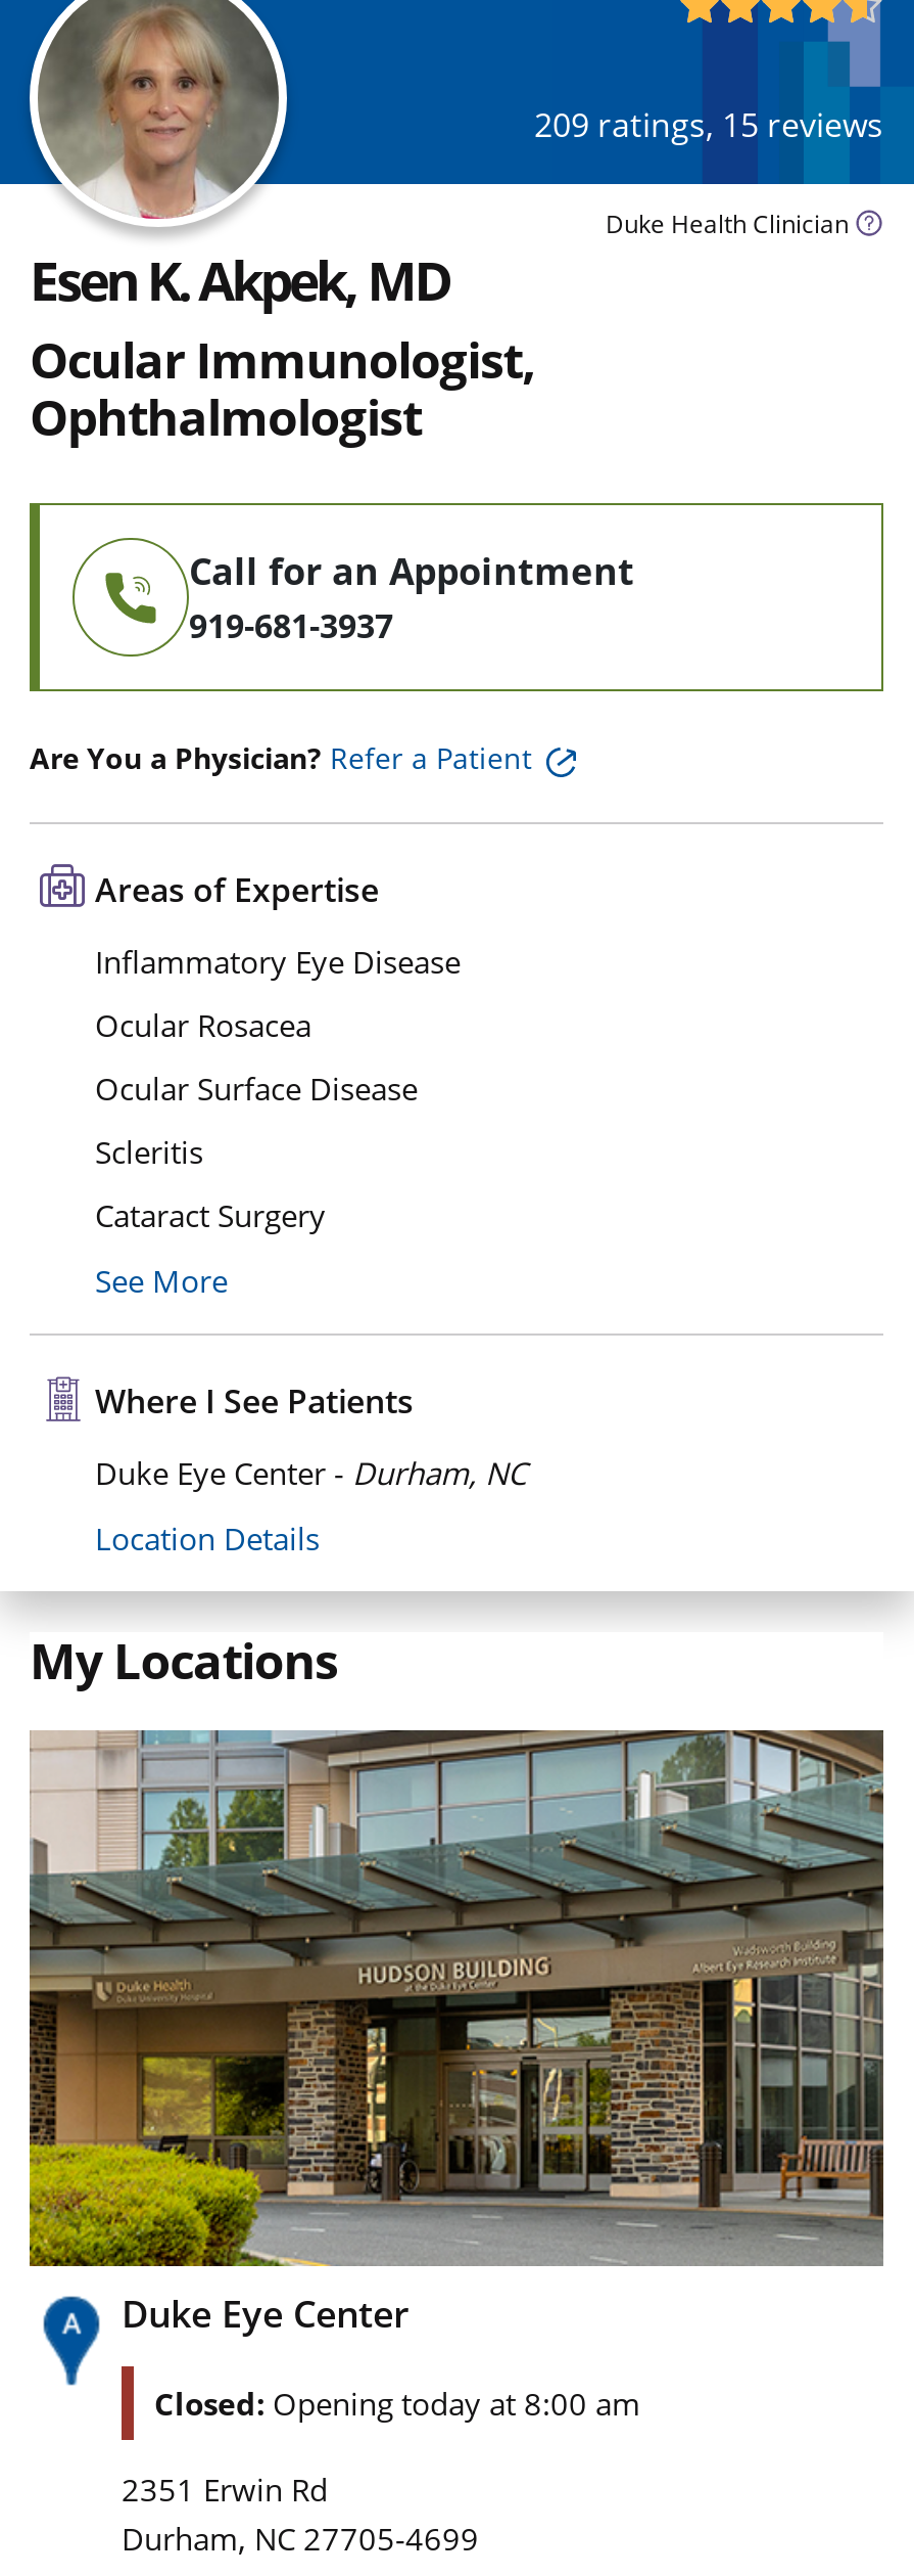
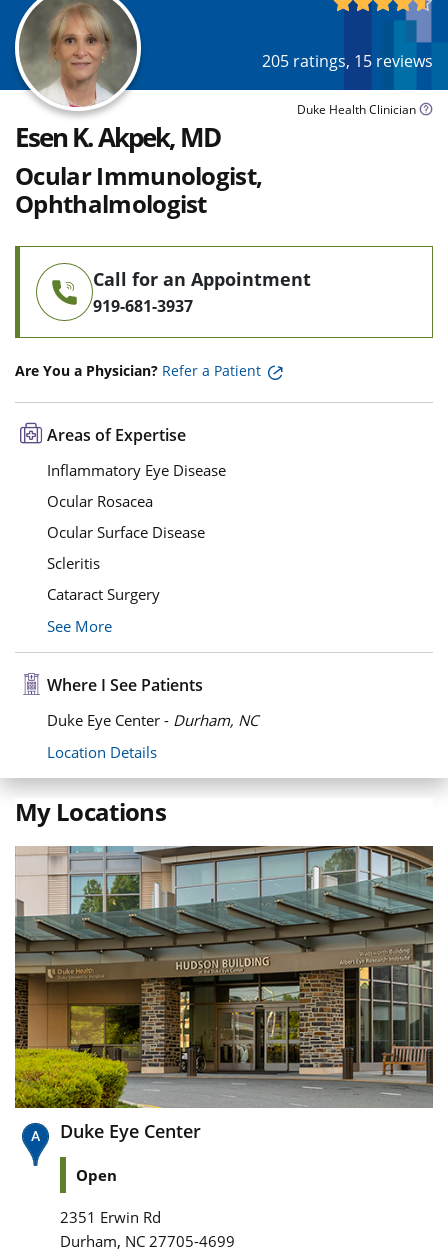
[534,102,883,147] 209 ratings, 15 reviews -> [262,50,433,72] 205 ratings, 15 reviews
[154,2382,640,2423] Closed: Opening today at 8:00 am -> [76,1164,117,1184] Open

